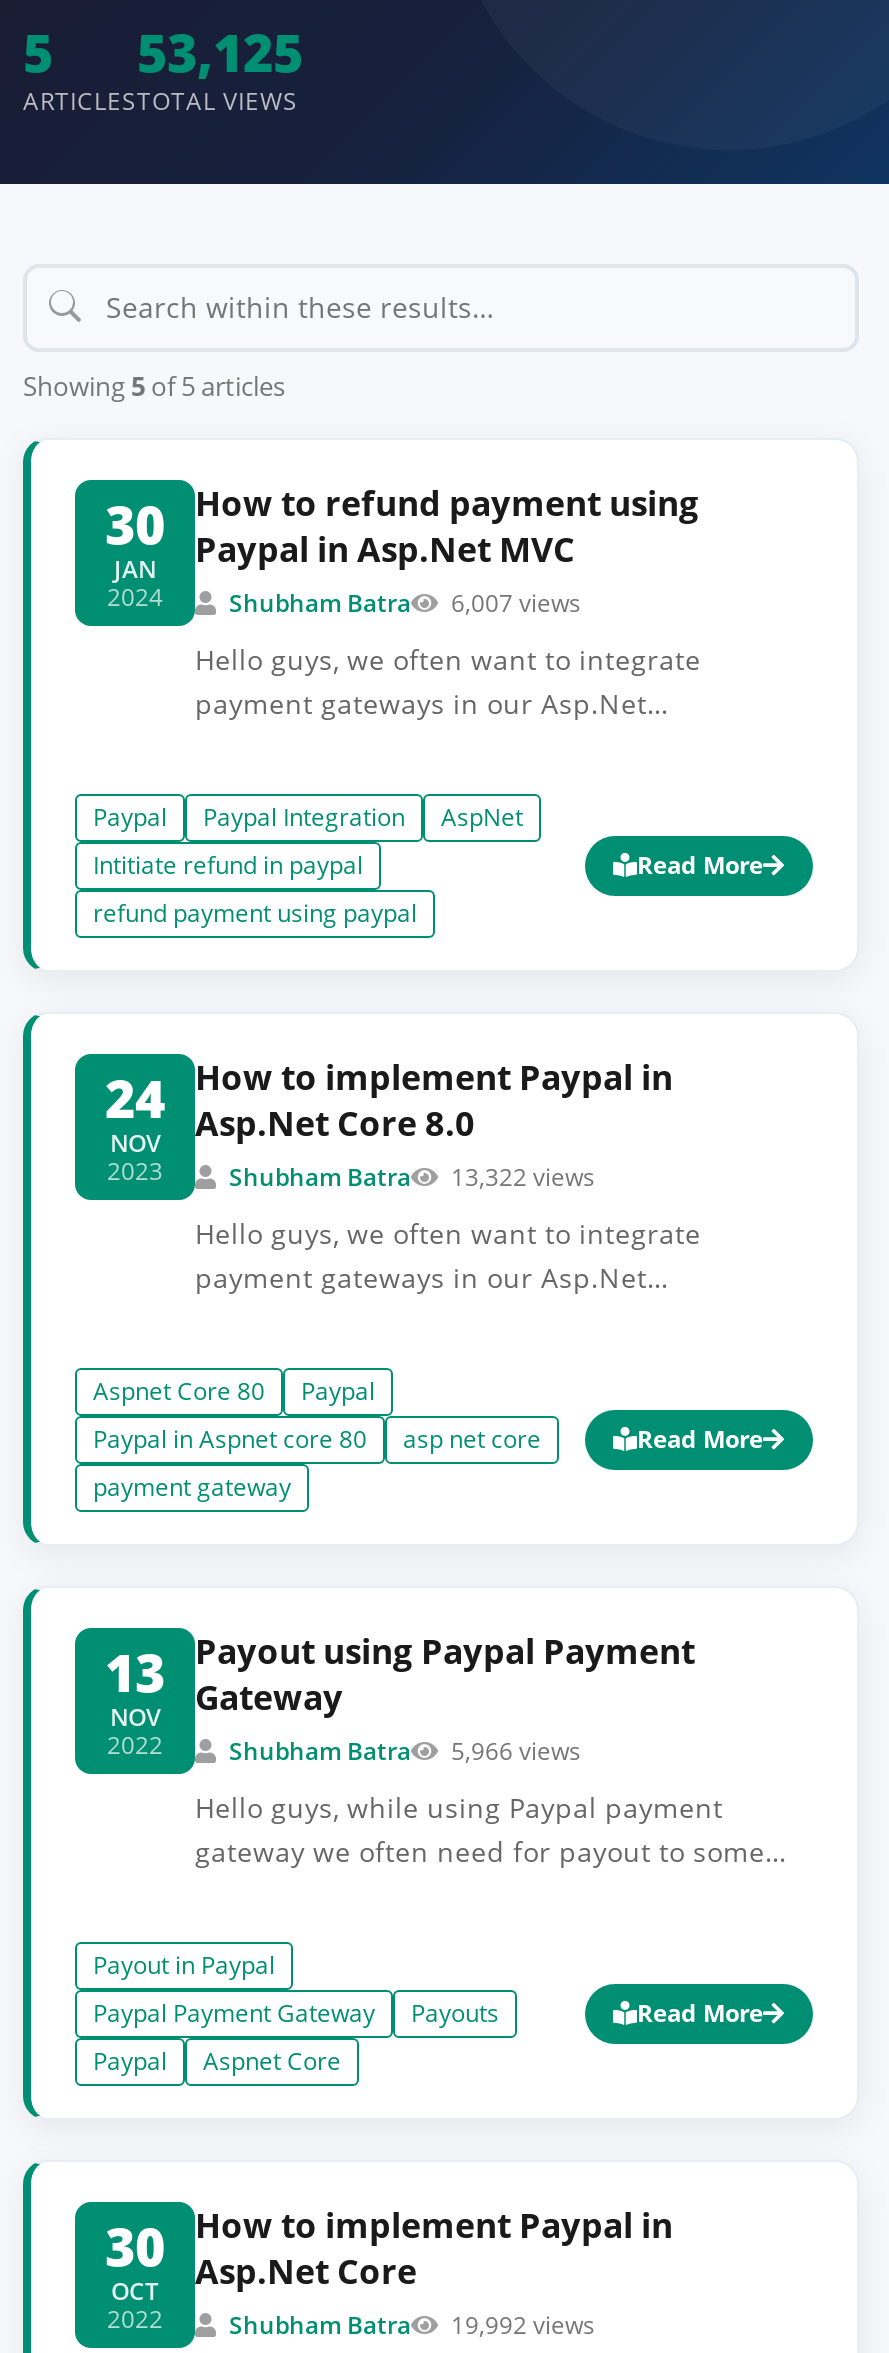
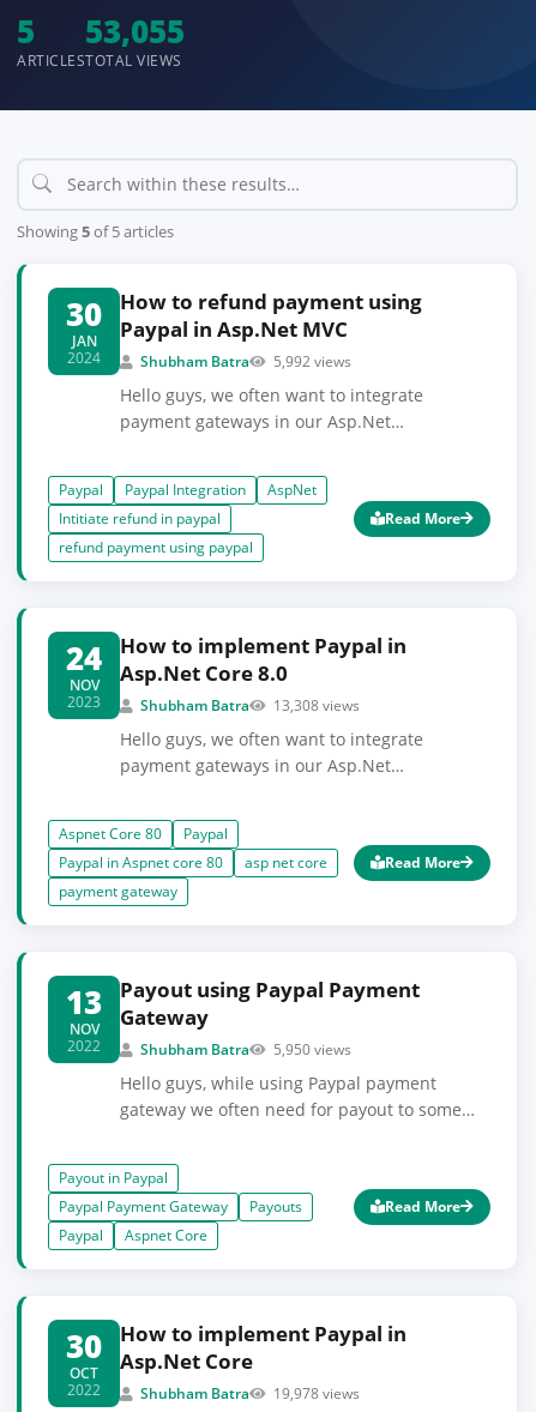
[23,16,303,88] 5 53,125 -> [17,9,185,53] 5 53,055
[107,580,581,620] 2024 Shubham Batra 6,007 views -> [67,347,351,371] 2024 Shubham Batra 5,992 views
[107,1154,595,1194] 2023 Shubham Batra 13,322 views -> [67,691,360,715] 2023 Shubham Batra 13,308 views
[107,1728,581,1768] 2022 Shubham Batra 5,966 views -> [67,1036,351,1059] 2022 Shubham Batra 5,950 views
[107,2302,595,2342] 2022 Shubham Batra 19,992 views -> [67,1380,360,1403] 2022 Shubham Batra 19,978 views

